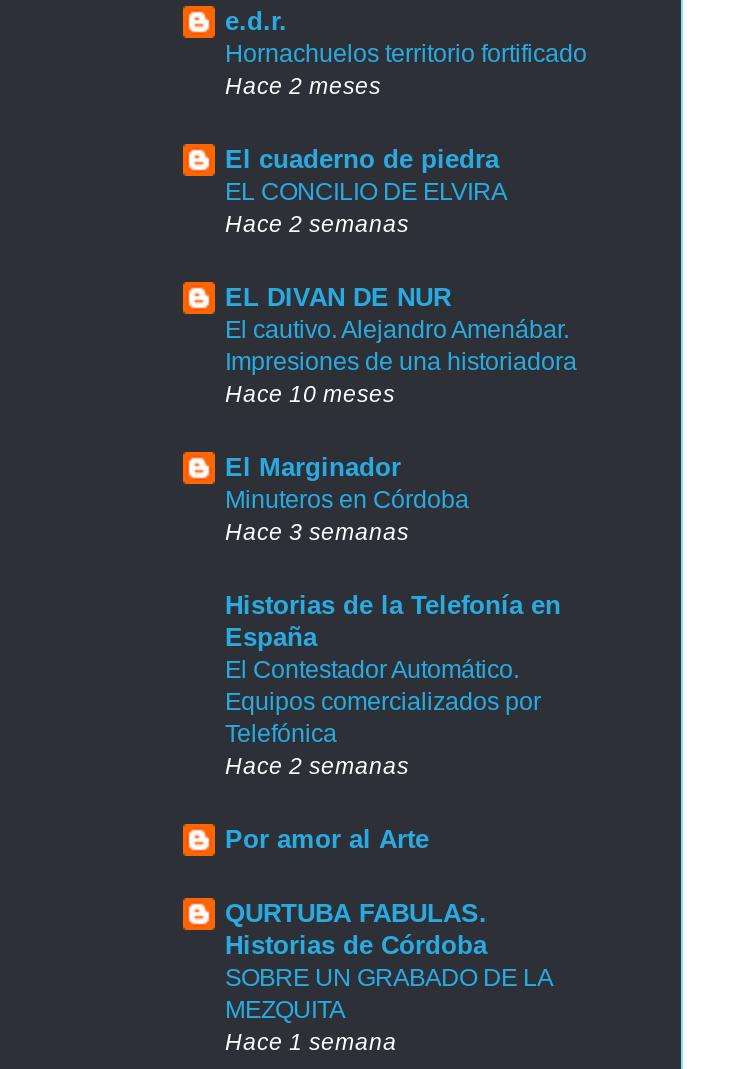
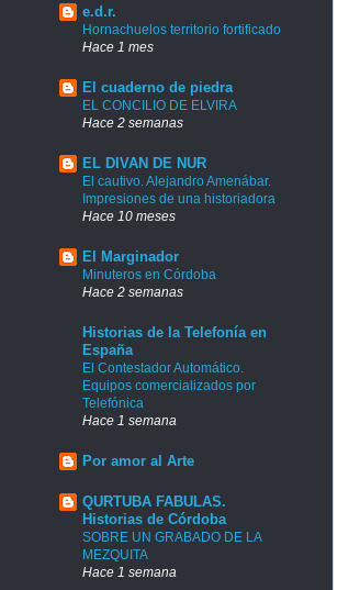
[225,72,381,98] Hace 2 meses -> [82,39,154,54] Hace 1 mes
[225,518,409,544] Hace 3 semanas -> [82,284,183,299] Hace 2 semanas
[225,752,409,778] Hace 2 semanas -> [82,413,177,427] Hace 1 semana

